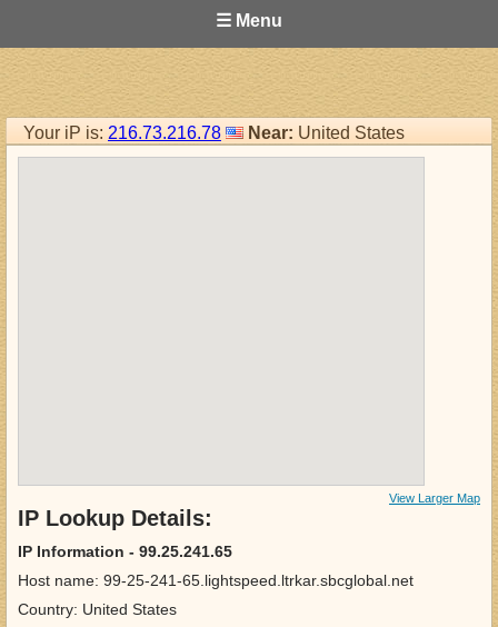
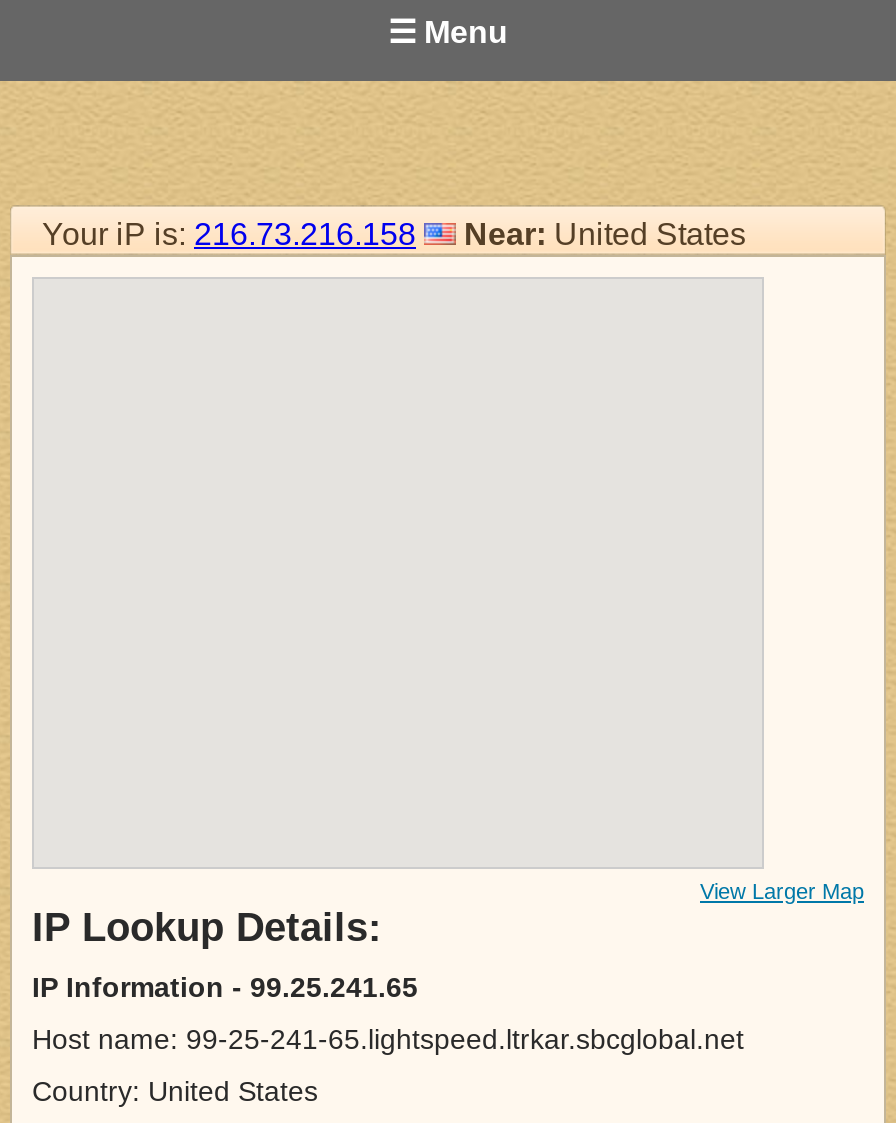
[23,123,405,142] Your iP is: 216.73.216.78 Near: United States -> [42,217,746,251] Your iP is: 216.73.216.158 Near: United States

